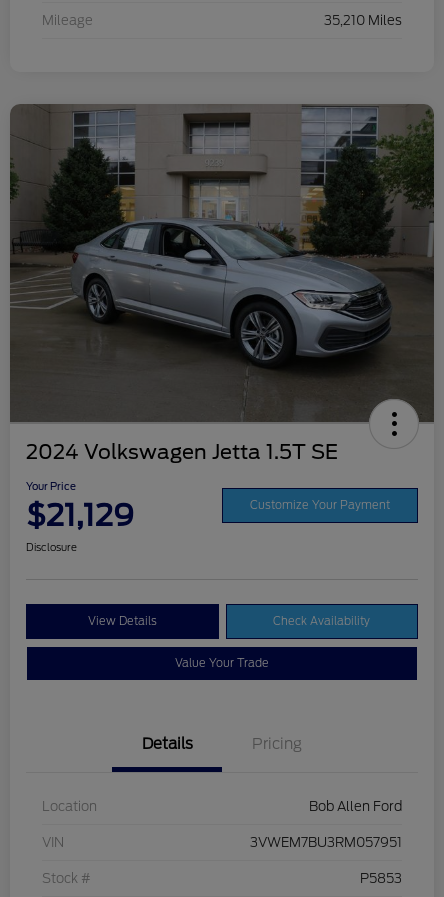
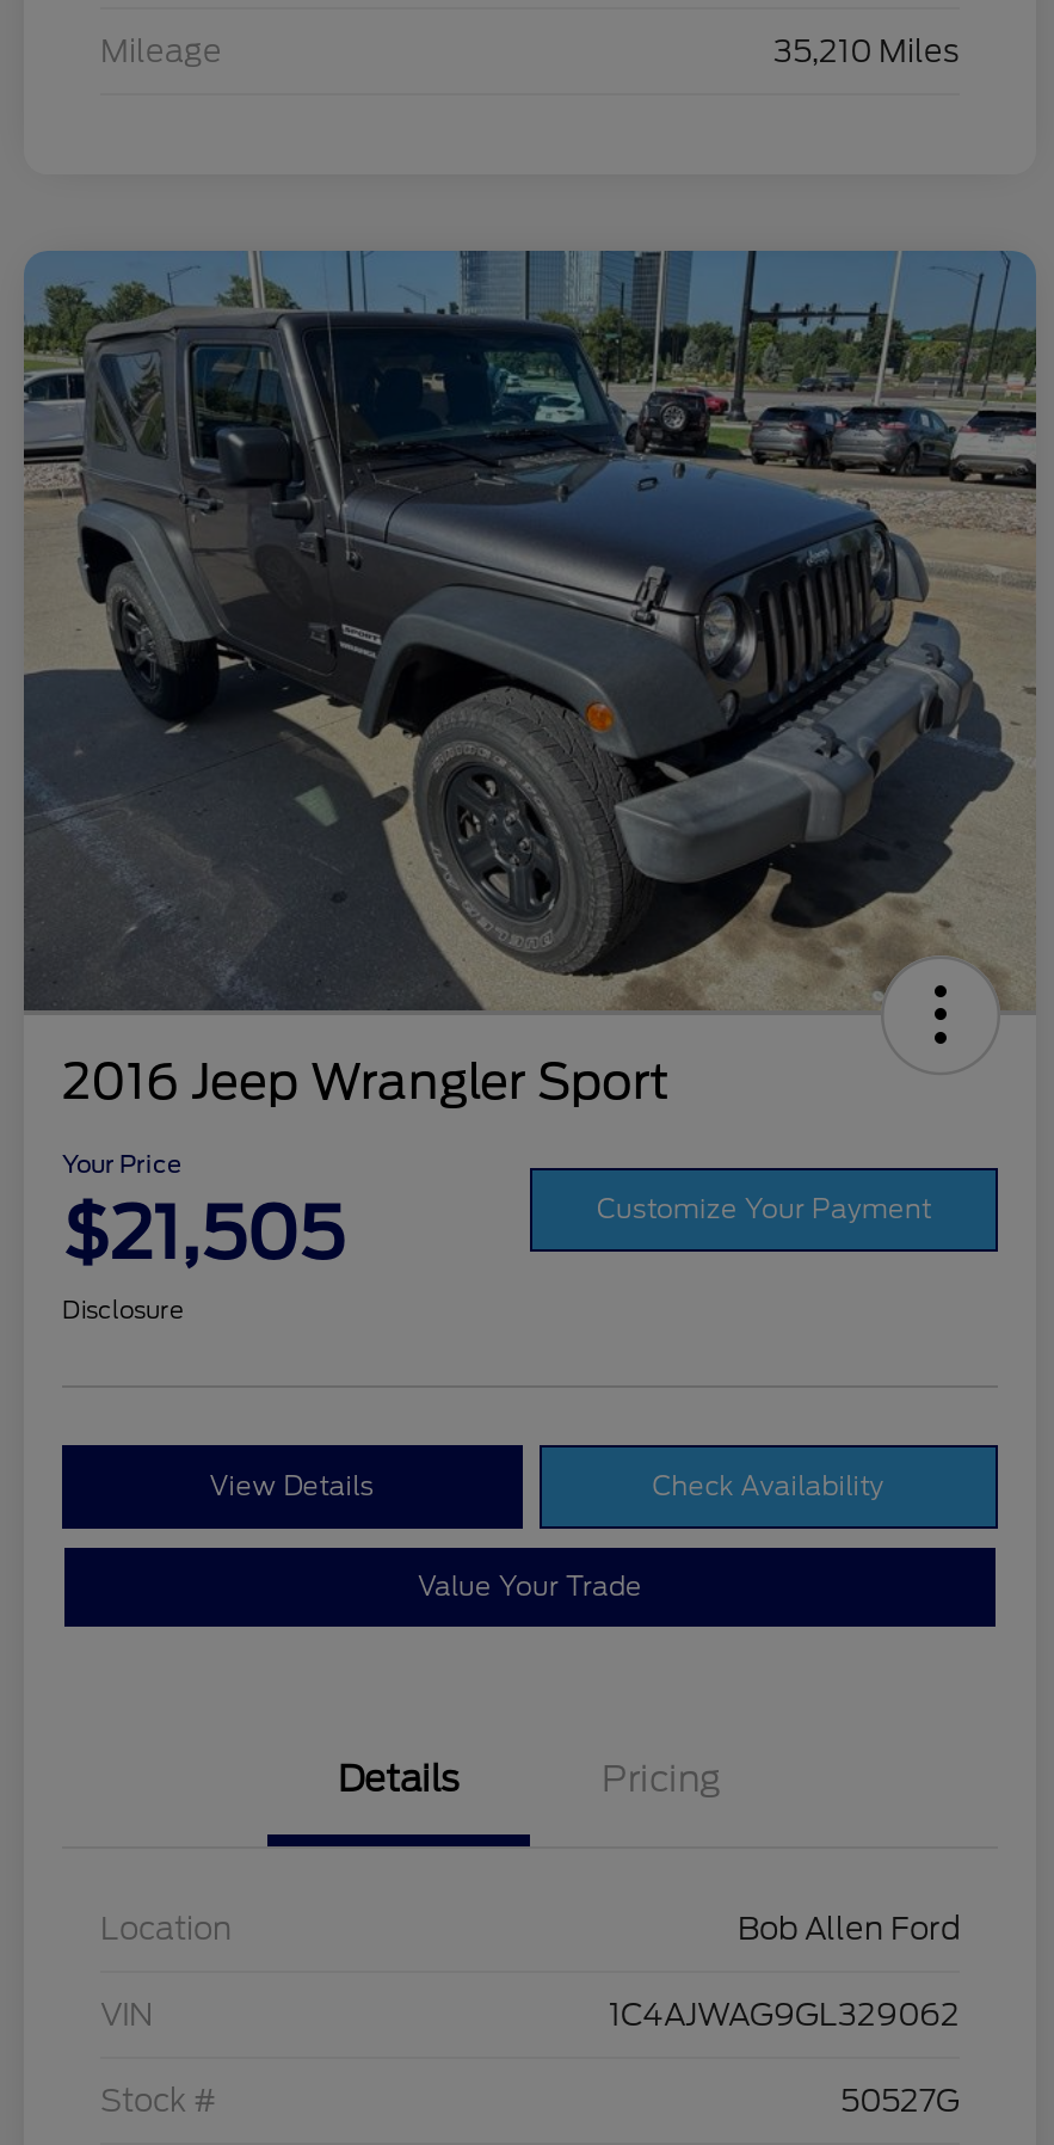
[9,103,435,464] [image] | 2024 Volkswagen Jetta 1.5T SE -> [24,251,1036,1111] [image] | 2016 Jeep Wrangler Sport
[26,497,134,533] $21,129 -> [62,1190,344,1276] $21,505
[250,835,402,850] 3VWEM7BU3RM057951 -> [609,1997,960,2033] 1C4AJWAG9GL329062
[360,871,402,886] P5853 -> [840,2083,960,2119] 50527G

